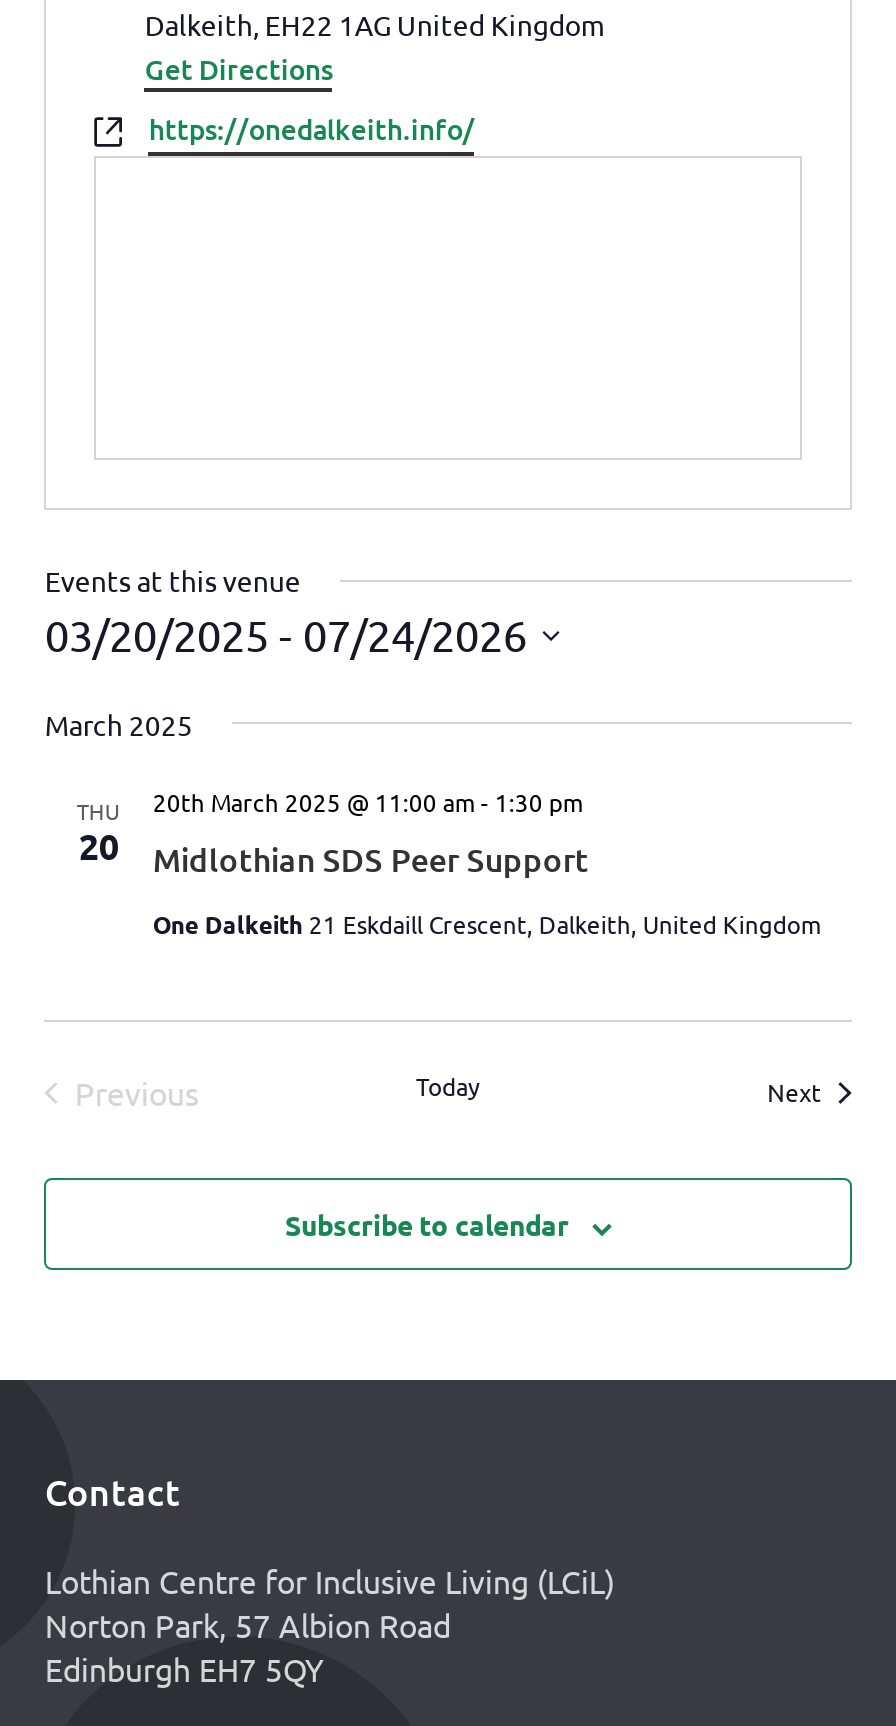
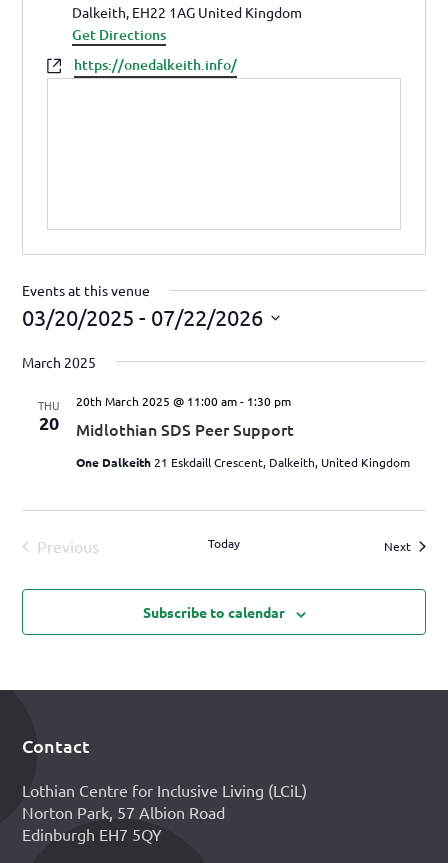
[45,609,527,661] 03/20/2025 - 07/24/2026 -> [22,304,263,330] 03/20/2025 - 07/22/2026

